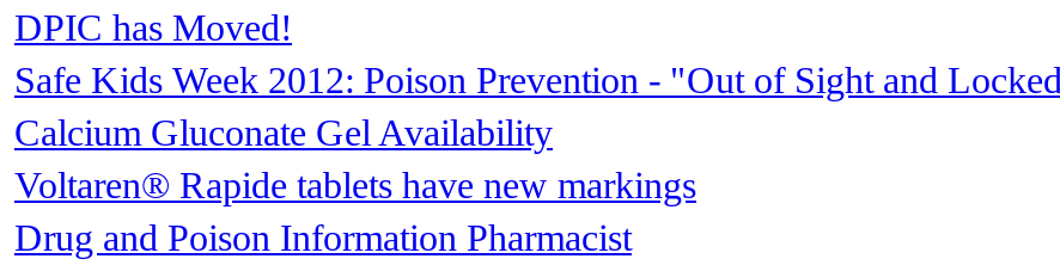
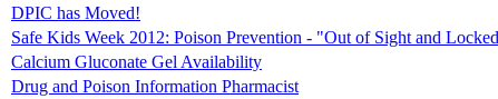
[14,165,696,206] Voltaren® Rapide tablets have new markings -> none

